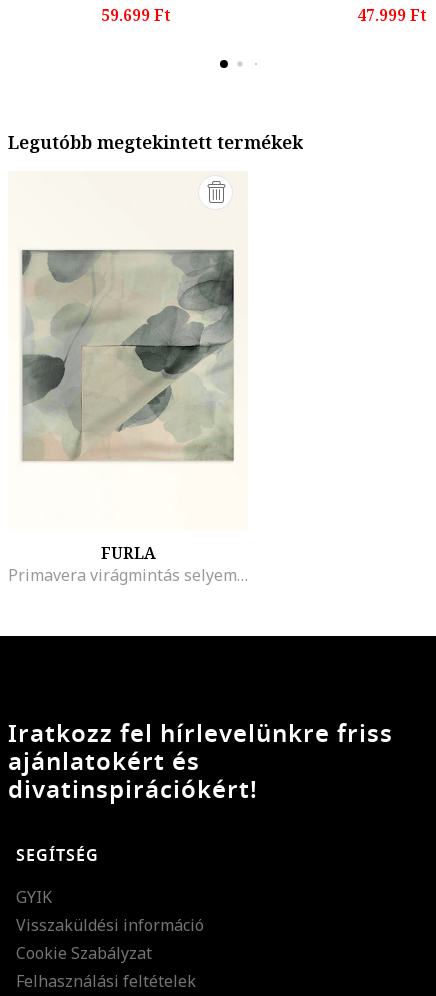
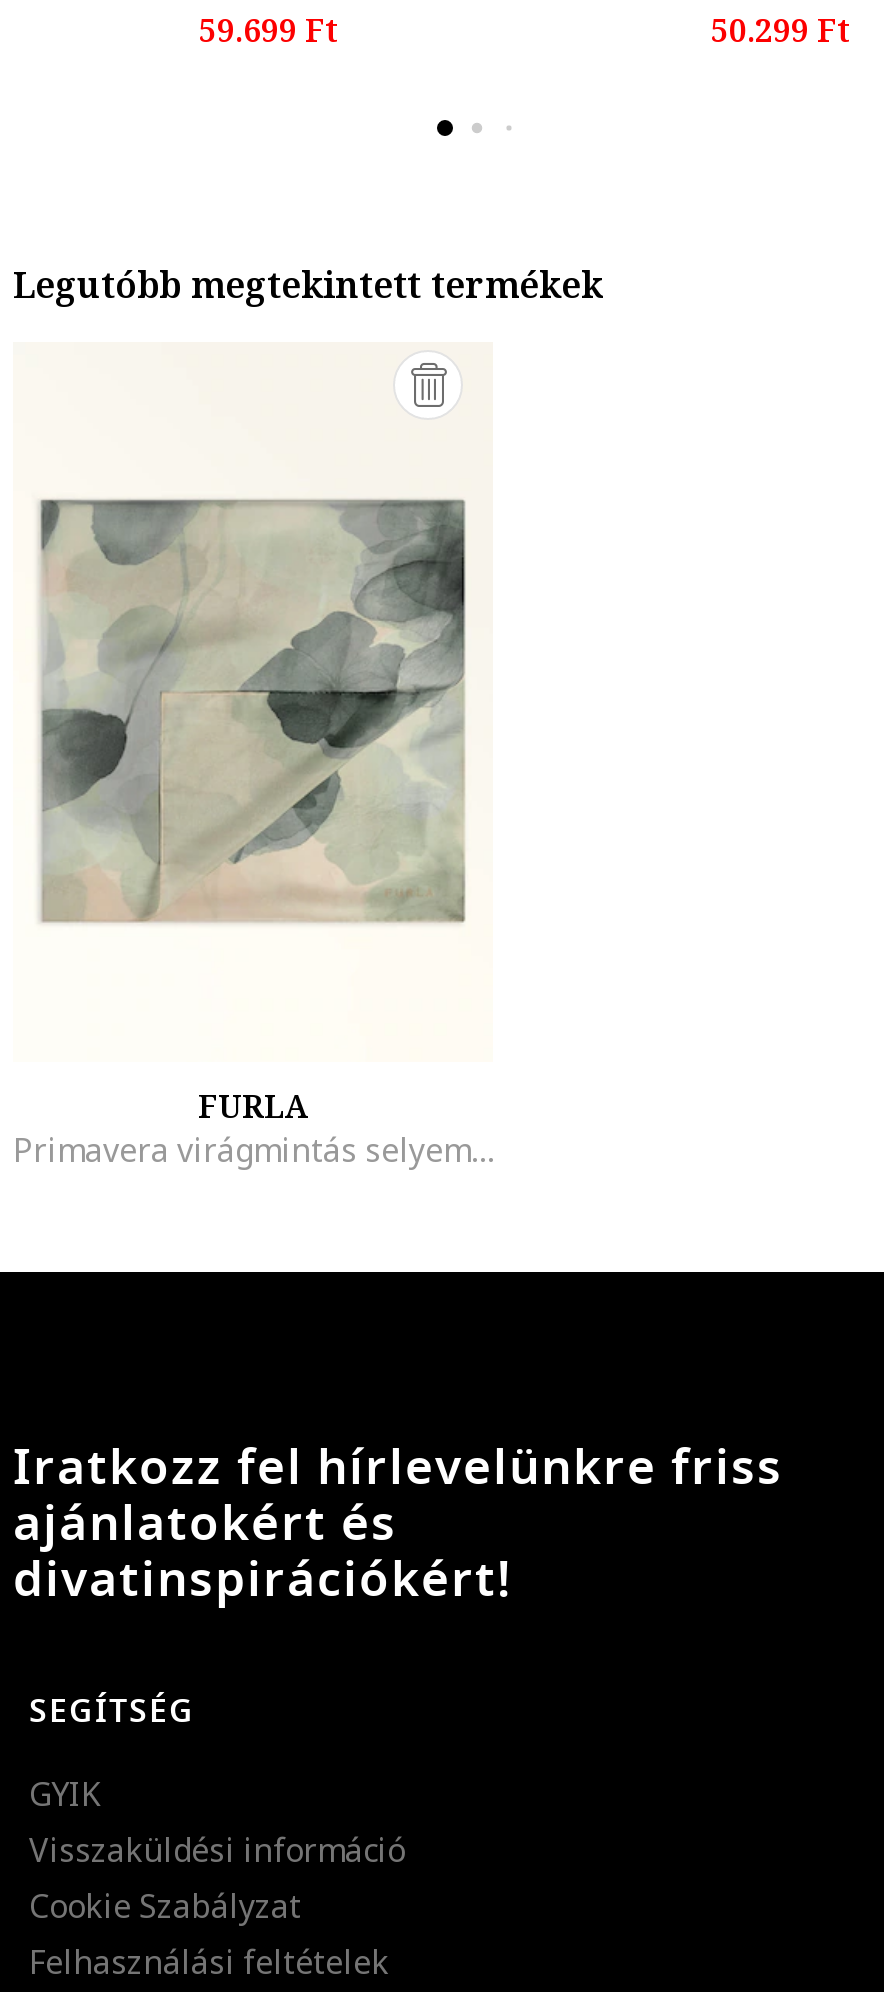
[357,4,427,26] 47.999 Ft -> [711,8,851,52] 50.299 Ft

